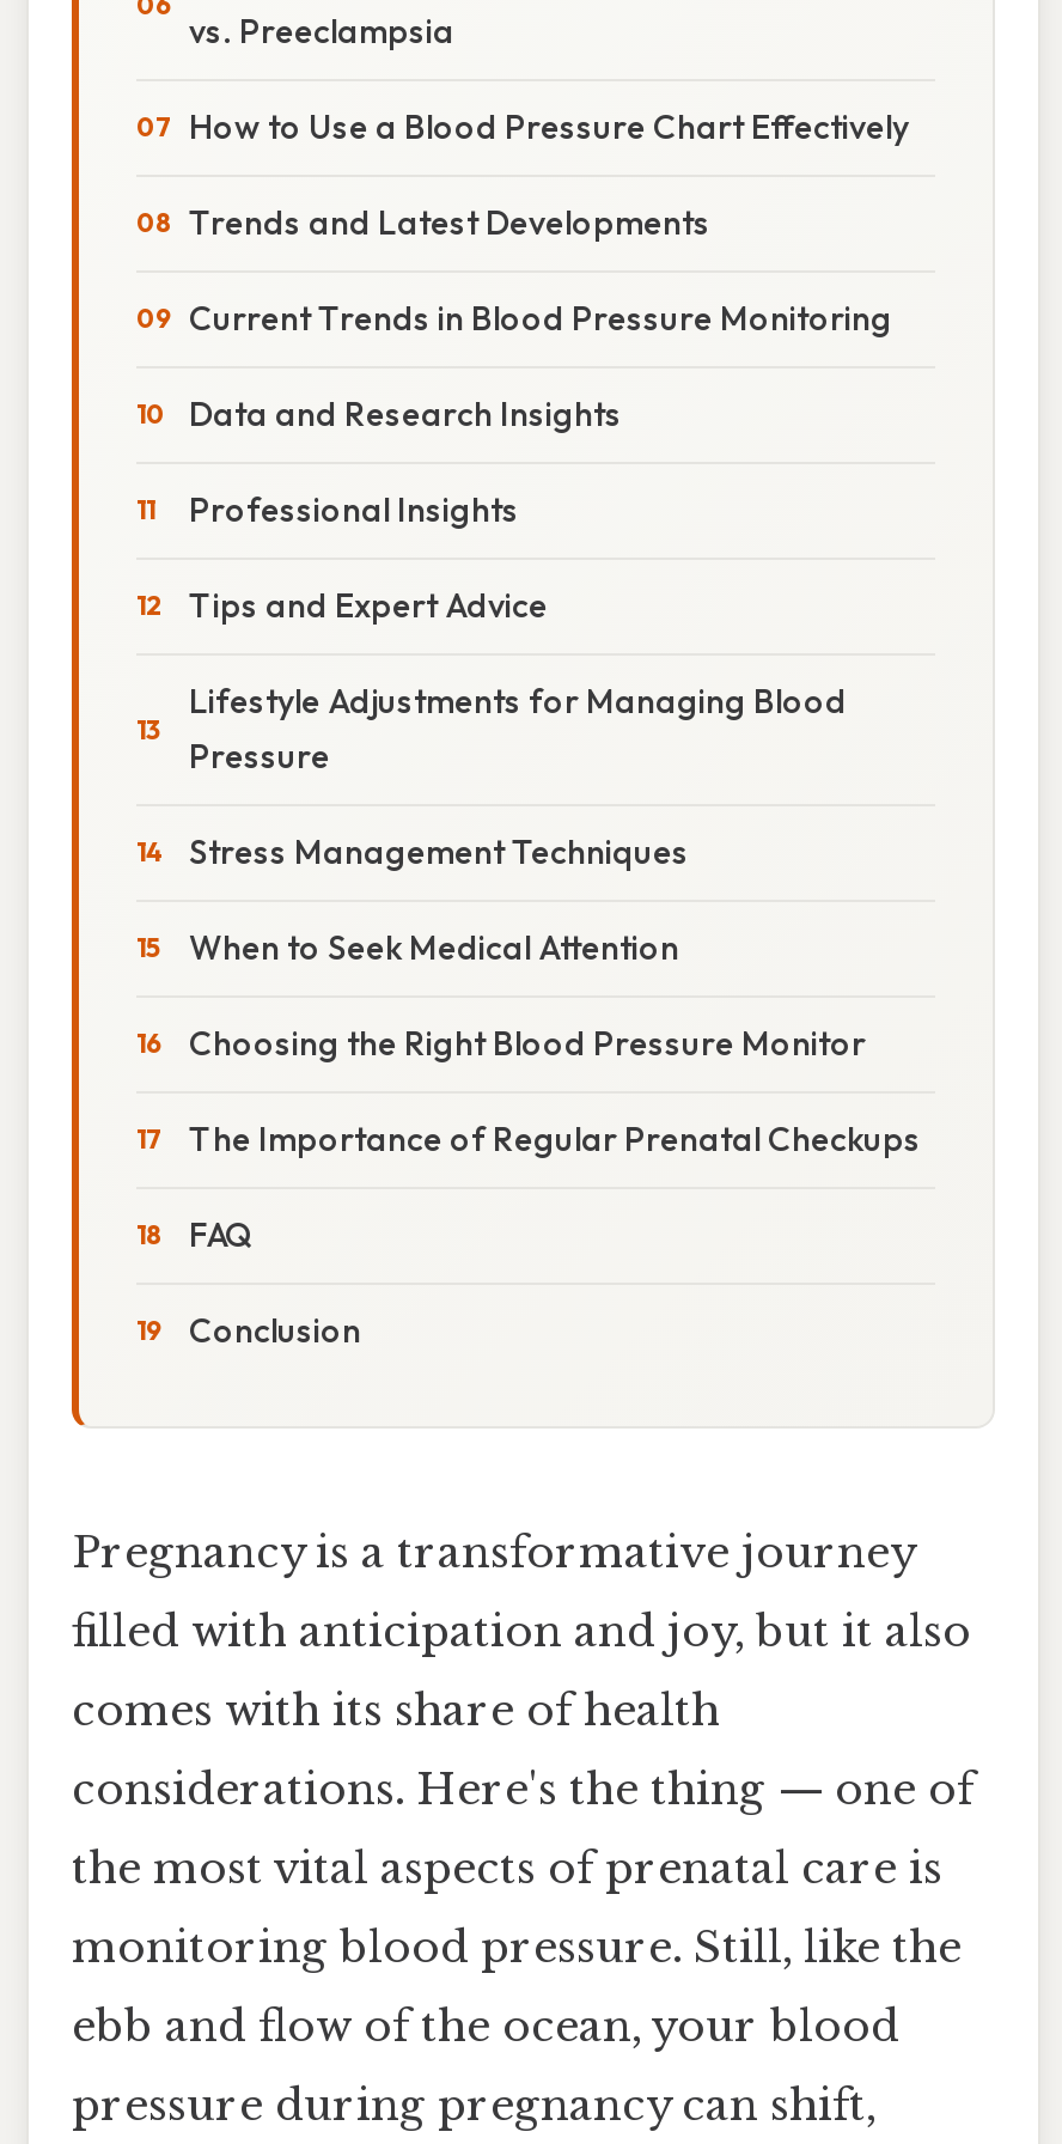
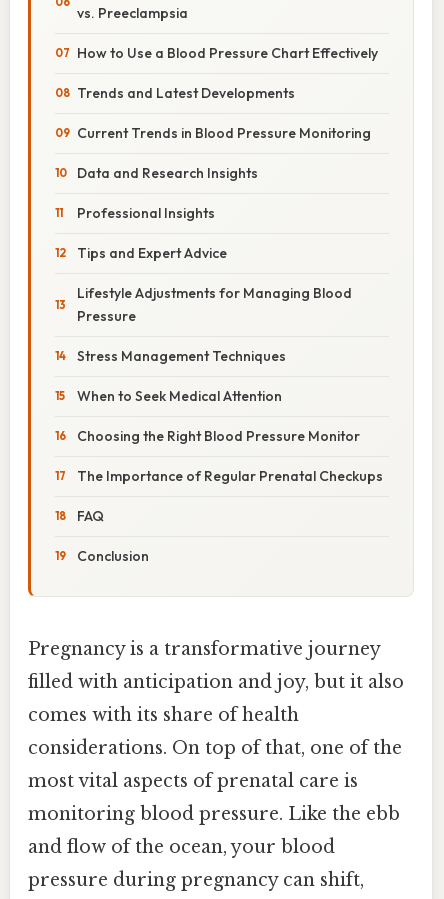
[72,1763,974,1816] considerations. Here's the thing — one of -> [28,737,402,759] considerations. On top of that, one of the
[72,1842,942,1895] the most vital aspects of prenatal care is -> [28,770,358,792] most vital aspects of prenatal care is
[72,1921,962,1974] monitoring blood pressure. Still, like the -> [28,803,400,825] monitoring blood pressure. Like the ebb
[72,2000,899,2053] ebb and flow of the ocean, your blood -> [28,836,335,858] and flow of the ocean, your blood

